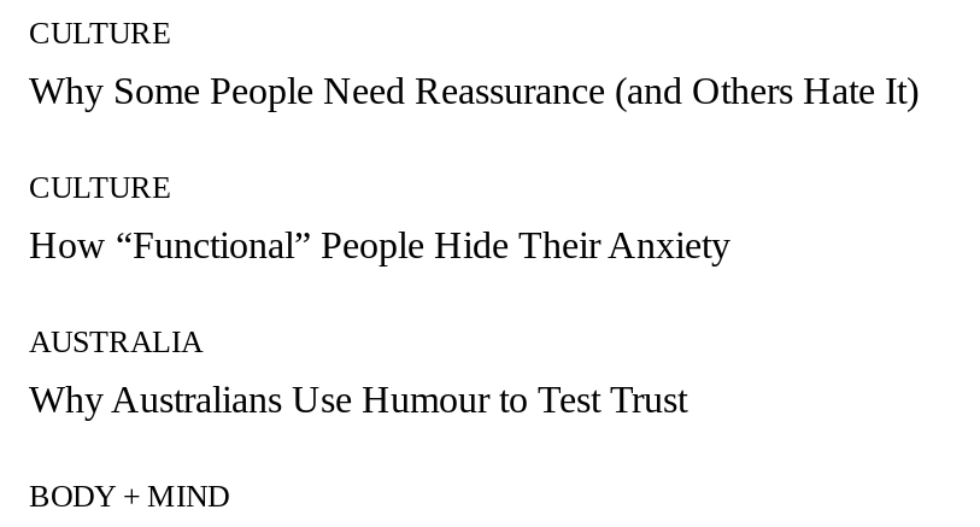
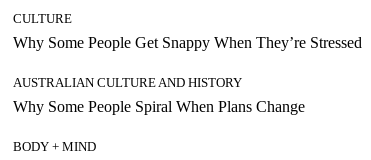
[29,70,919,420] Why Some People Need Reassurance (and Others Hate It) | CULTURE | How “Functional” People Hide Their Anxiety | AUSTRALIA | Why Australians Use Humour to Test Trust -> [13,34,362,115] Why Some People Get Snappy When They’re Stressed | AUSTRALIAN CULTURE AND HISTORY | Why Some People Spiral When Plans Change

